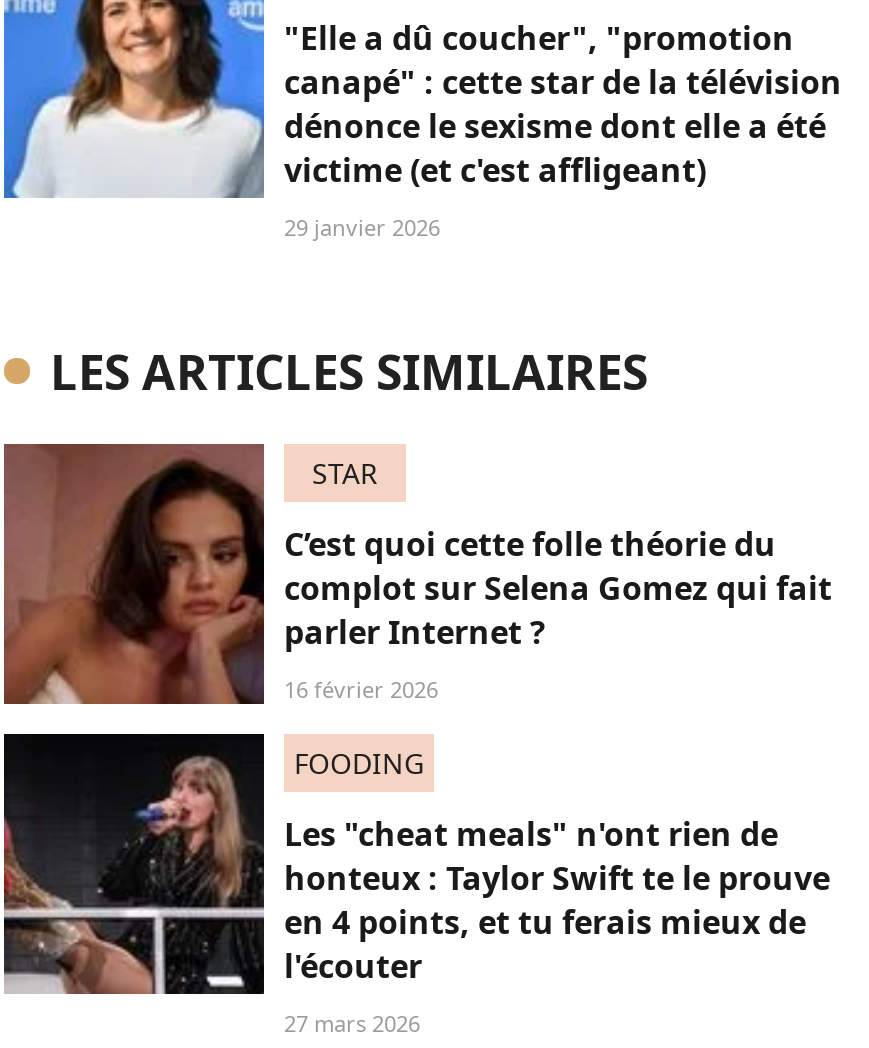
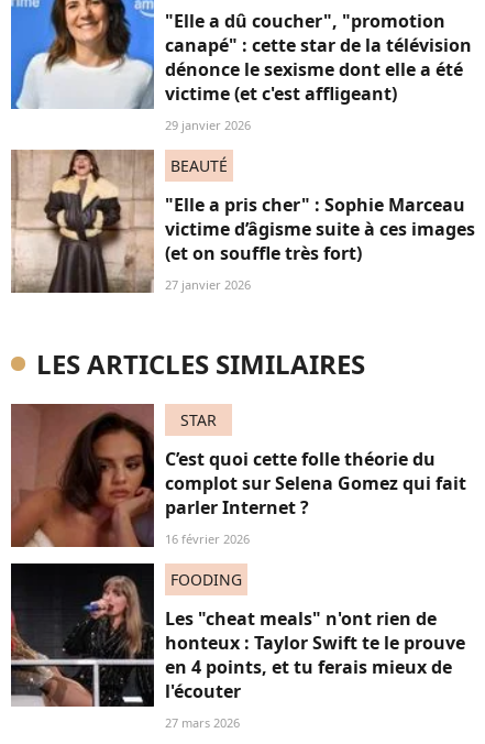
none -> [10,149,475,294] [image] | BEAUTÉ | "Elle a pris cher" : Sophie Marceau | victime d’âgisme suite à ces images | (et on souffle très fort) | 27 janvier 2026

